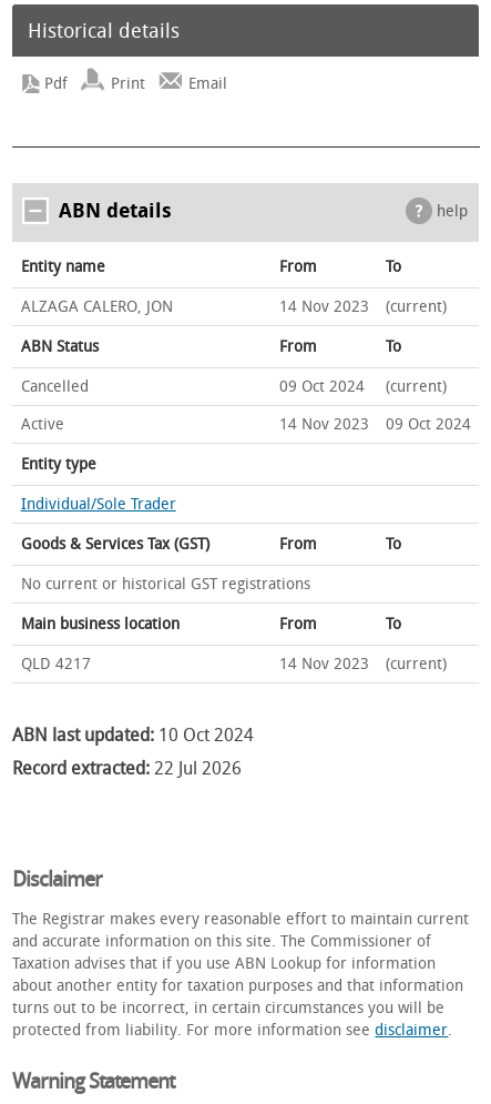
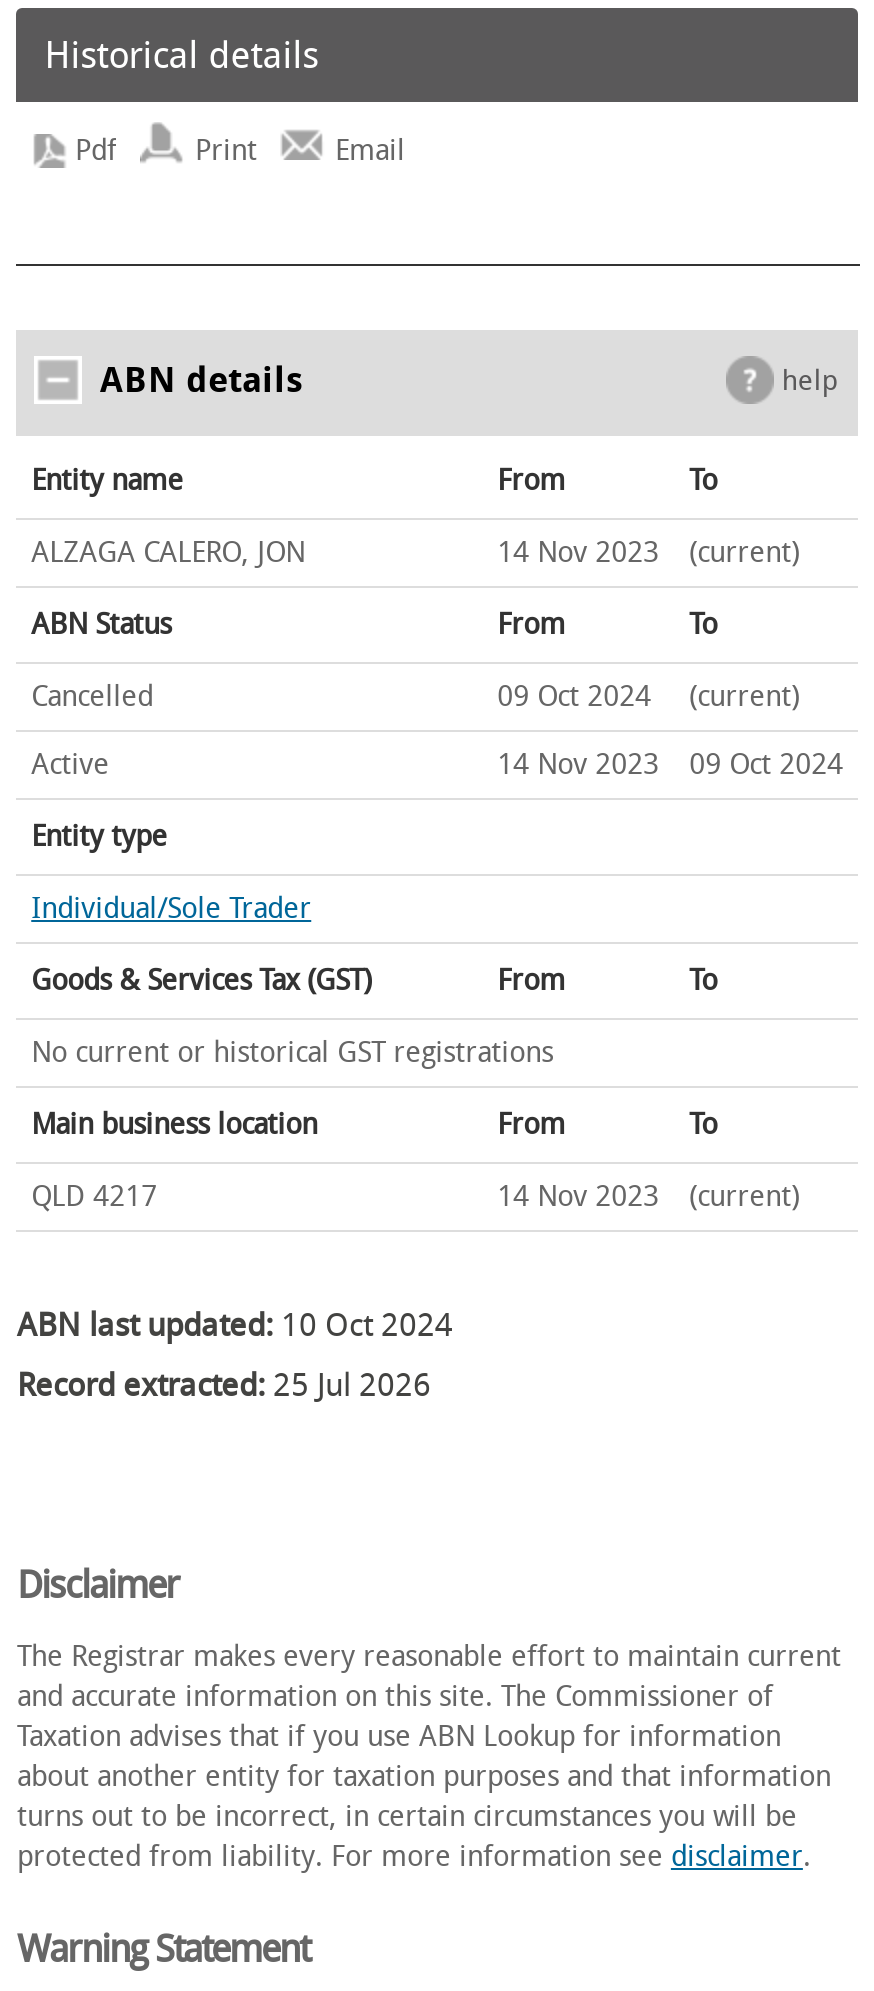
[13,758,242,779] Record extracted: 22 Jul 2026 -> [17,1366,431,1404] Record extracted: 25 Jul 2026

